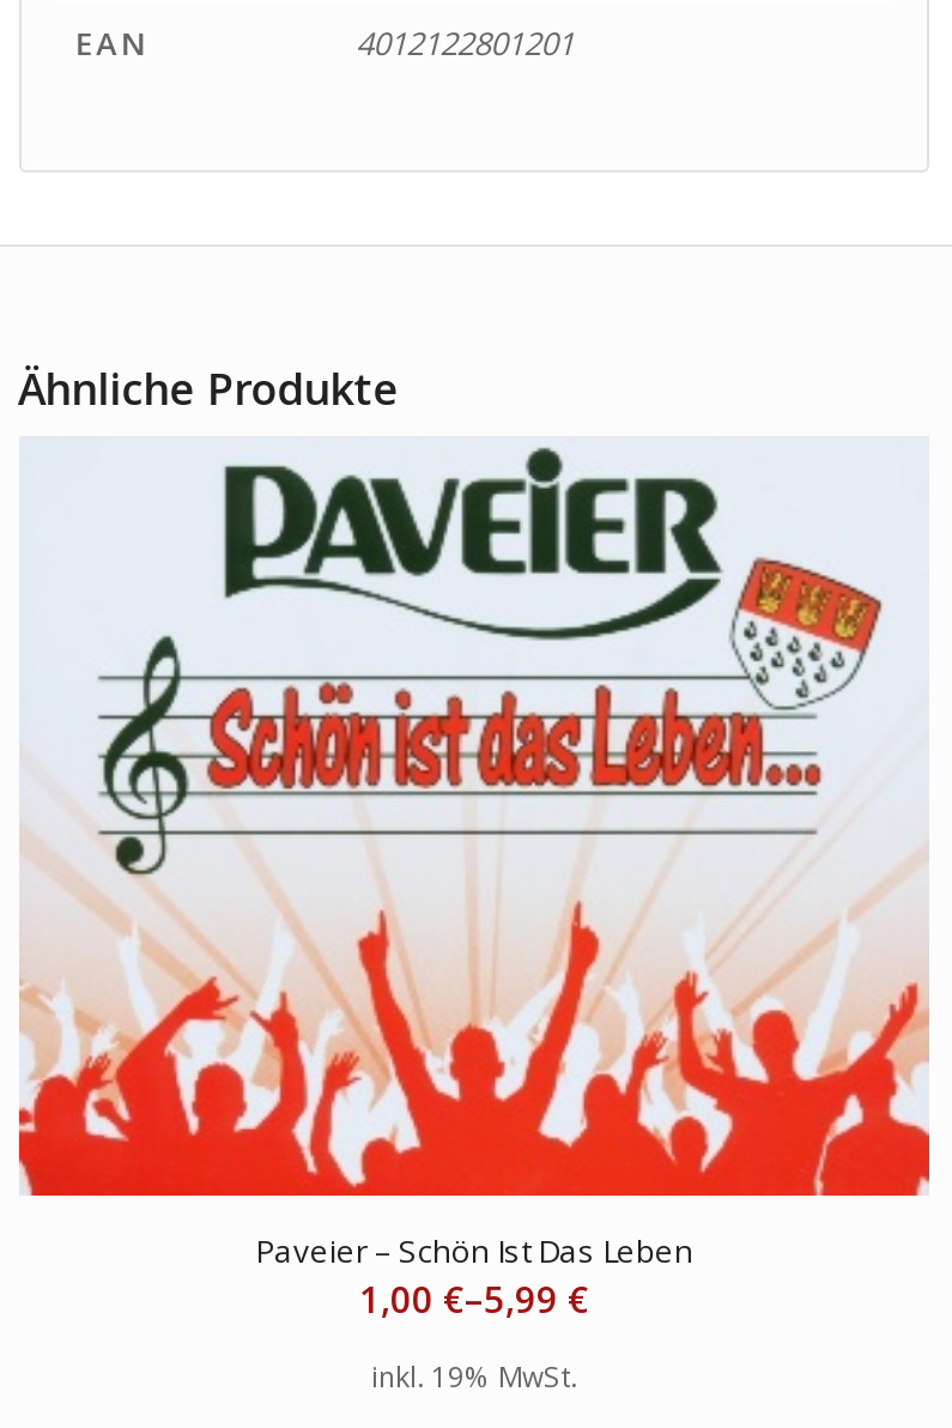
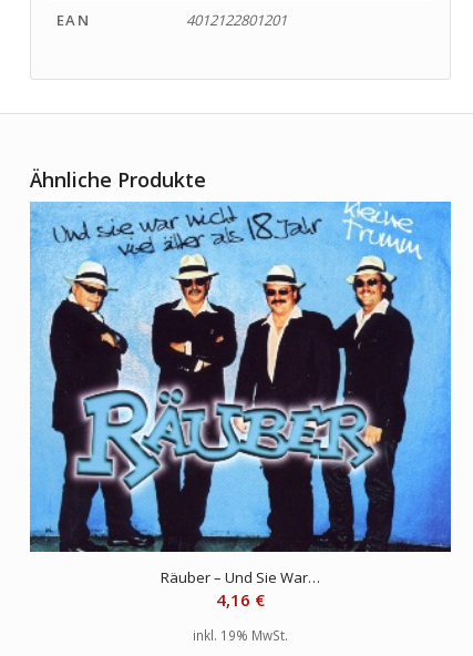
[17,438,932,1323] [image] | Paveier – Schön Ist Das Leben | 1,00 €–5,99 € -> [29,201,452,610] [image] | Räuber – Und Sie War… | 4,16 €

